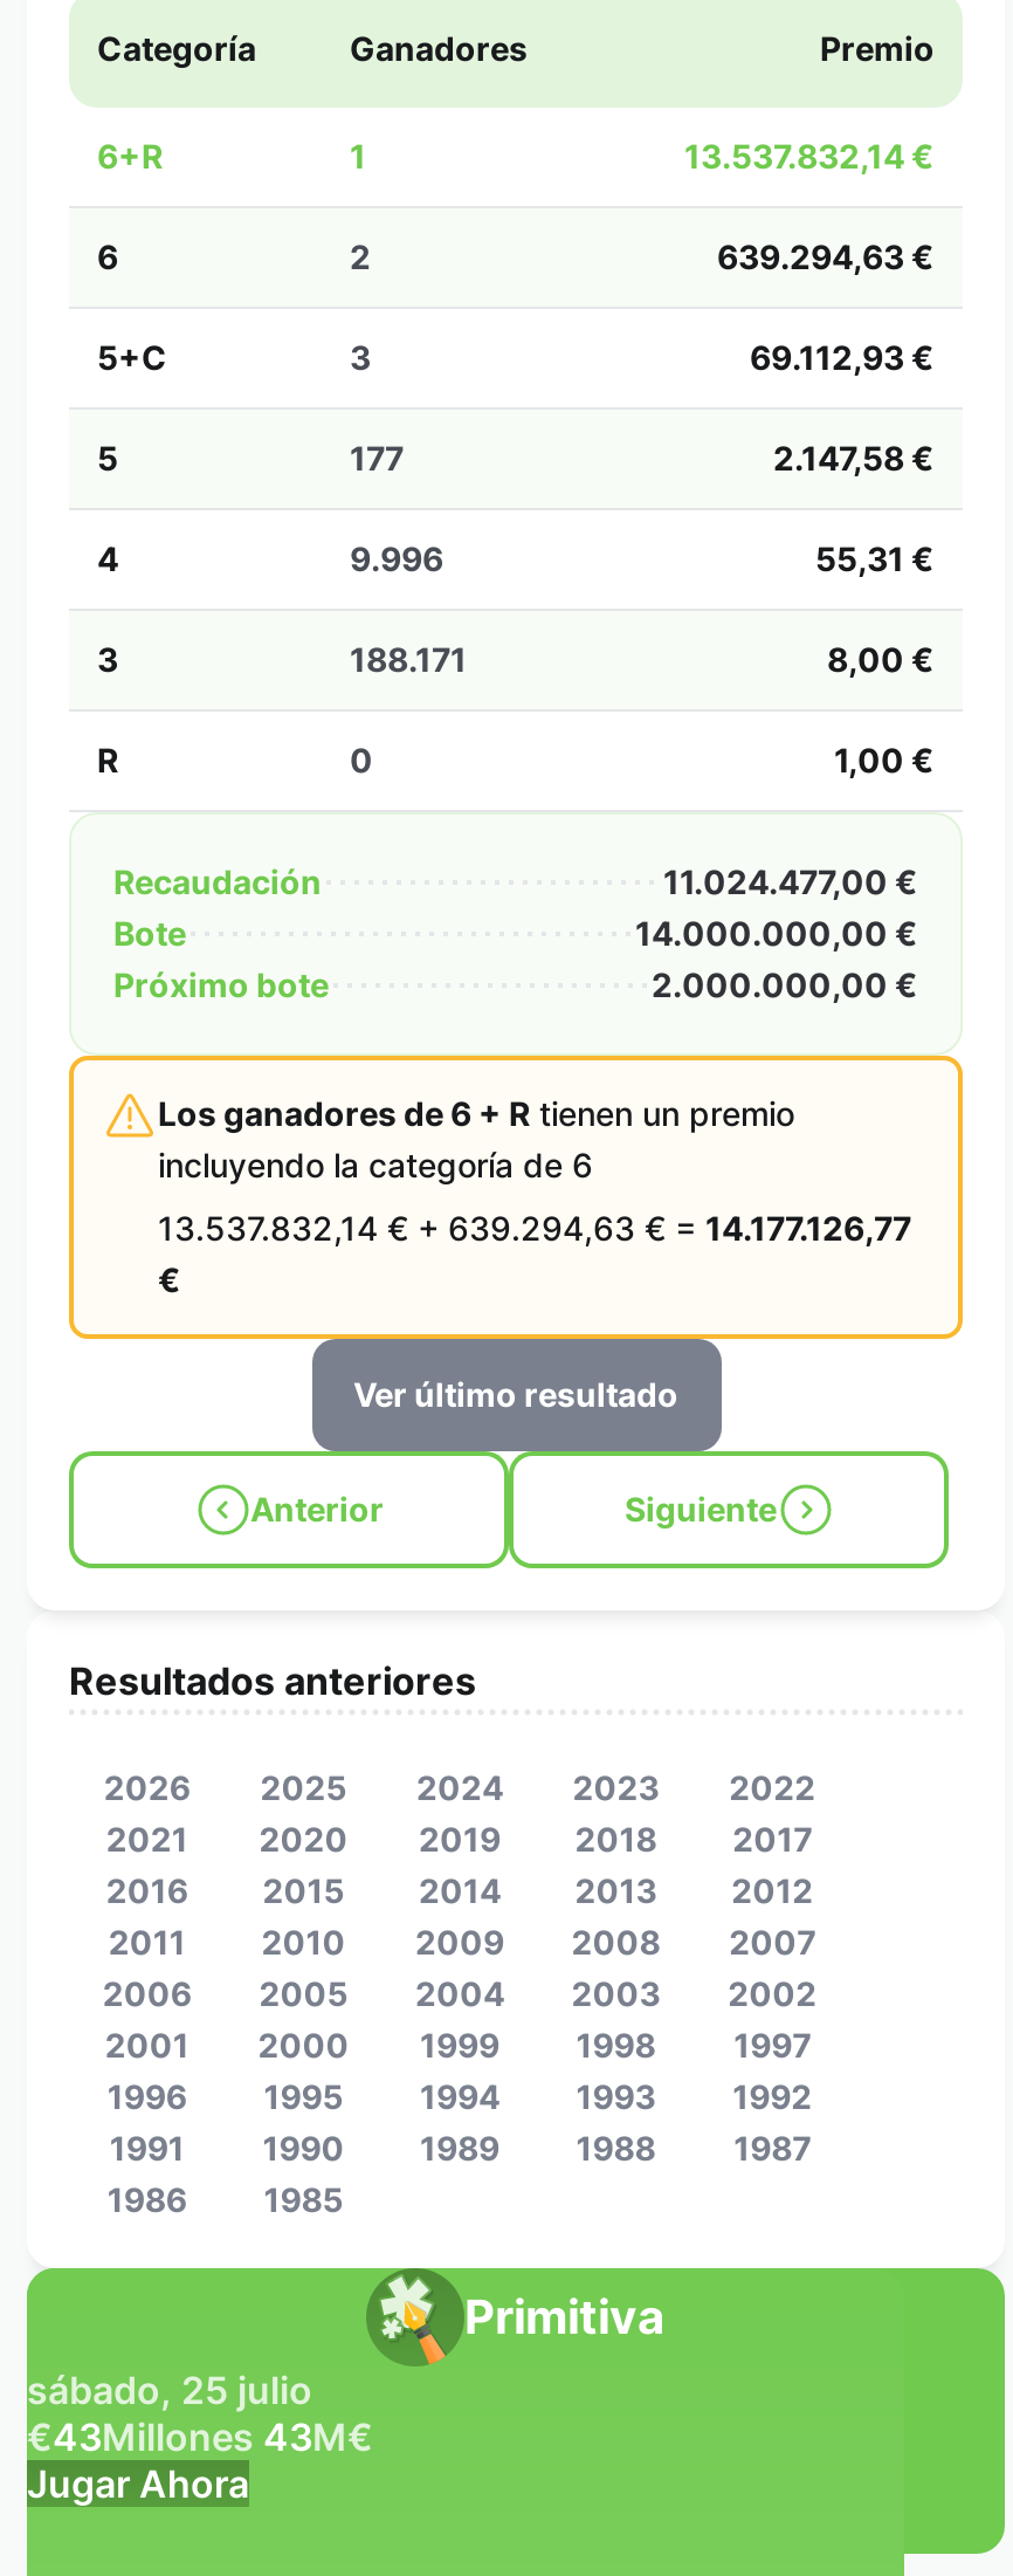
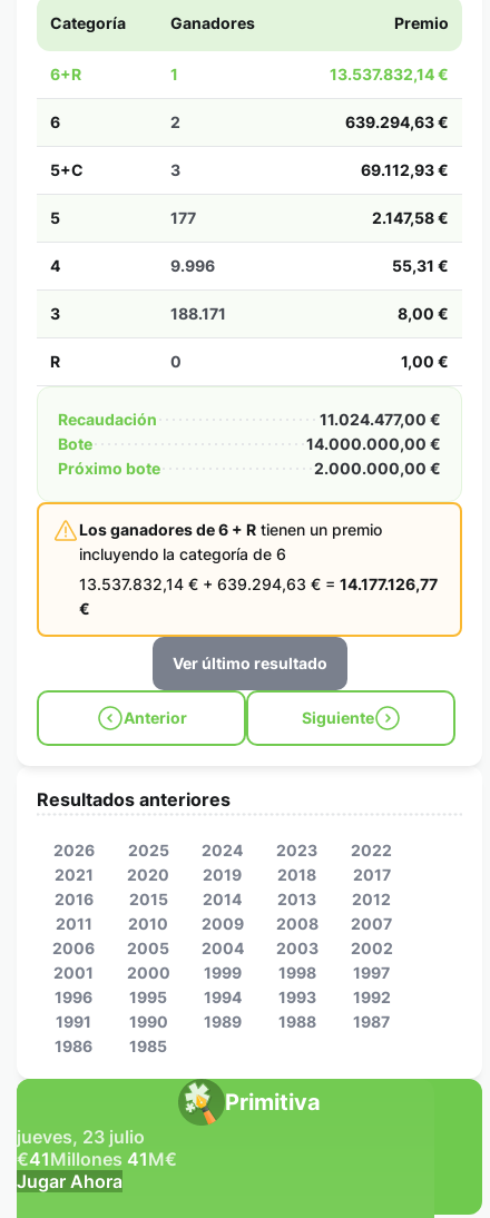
[27,2367,312,2413] sábado, 25 julio -> [17,1126,145,1148] jueves, 23 julio
[27,2413,373,2460] €43Millones 43M€ -> [17,1148,177,1170] €41Millones 41M€

